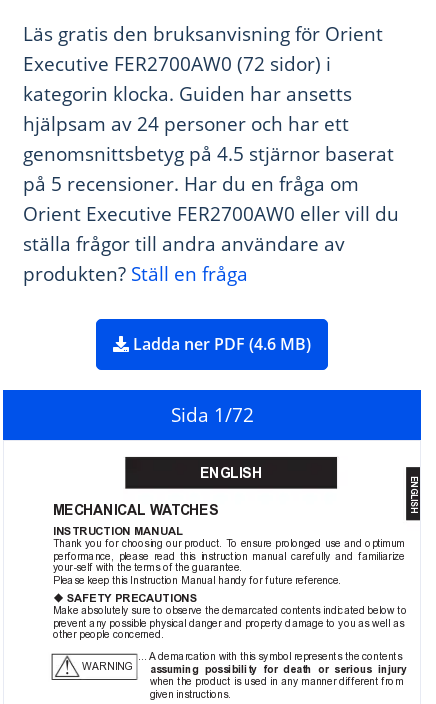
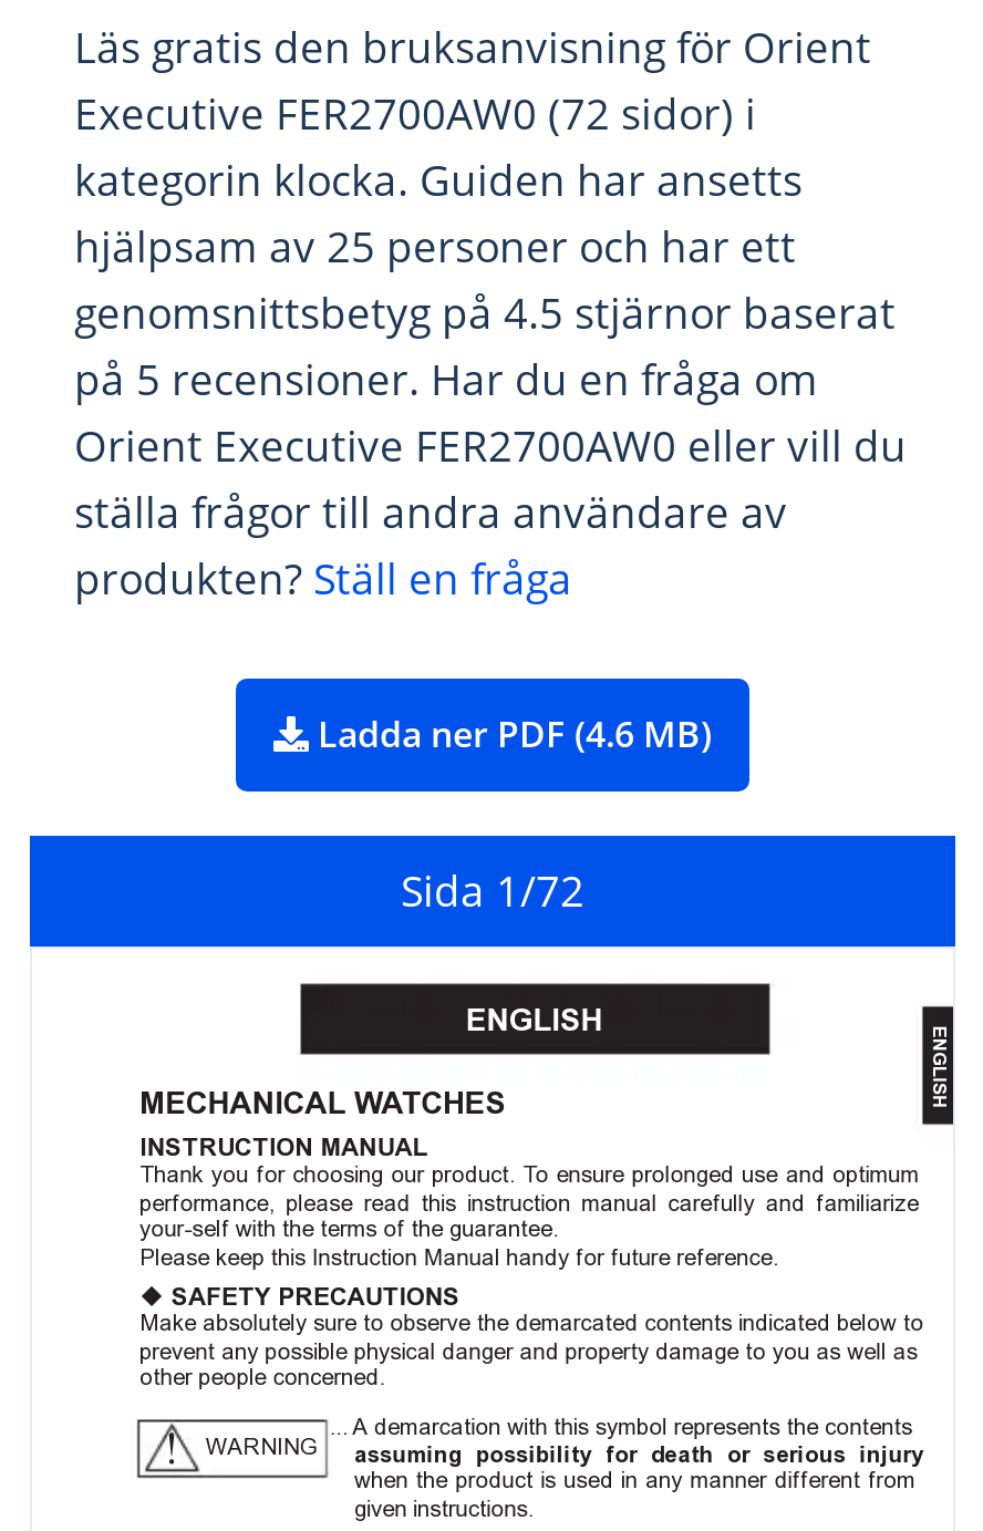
[23,110,349,137] hjälpsam av 24 personer och har ett -> [74,215,796,275] hjälpsam av 25 personer och har ett

